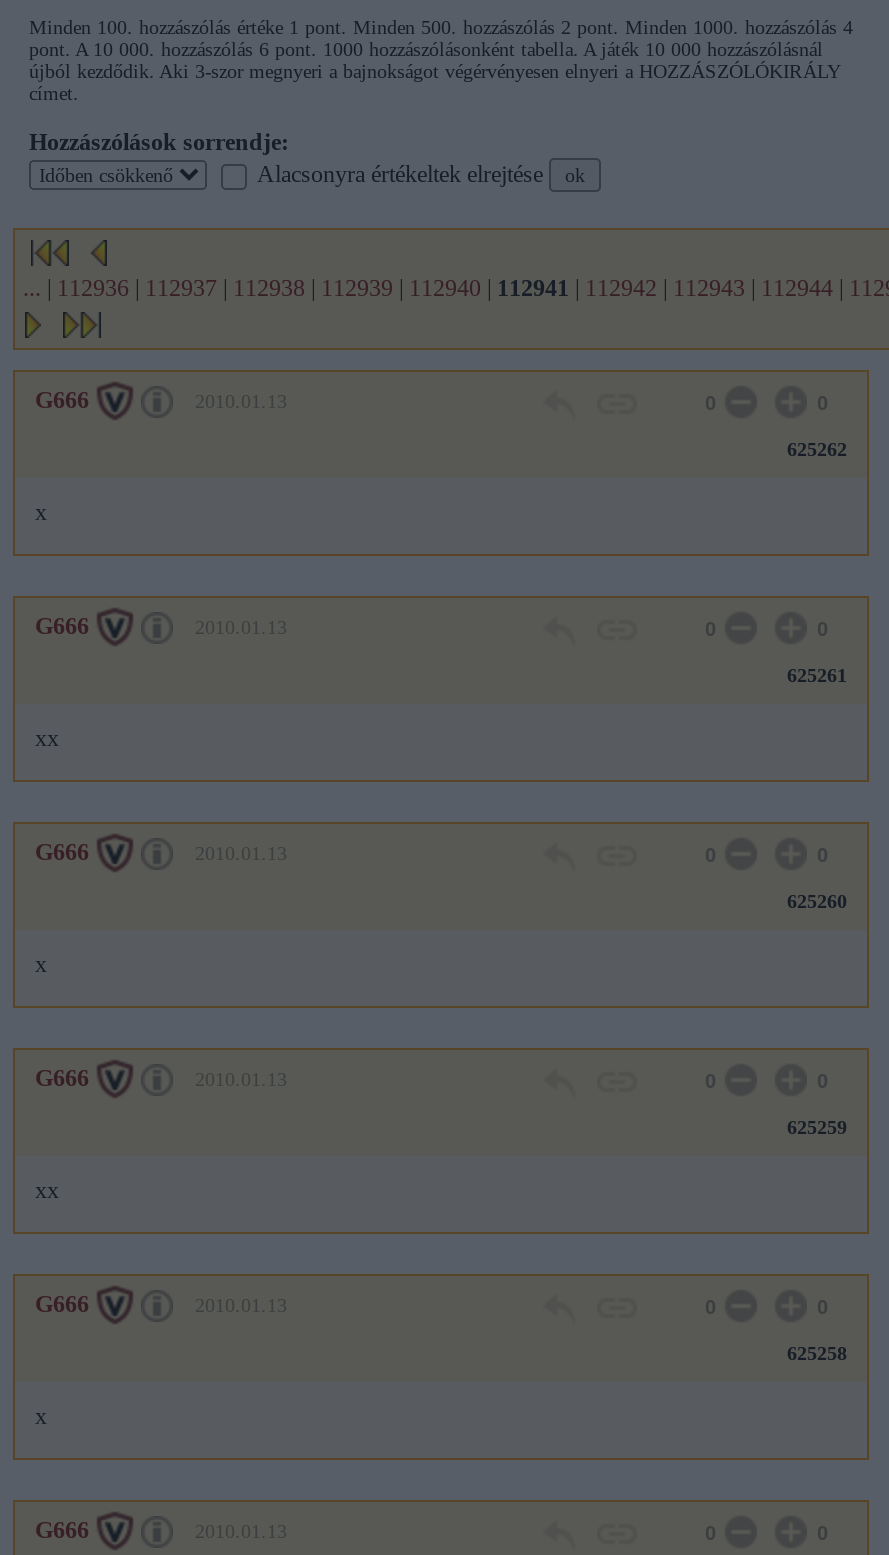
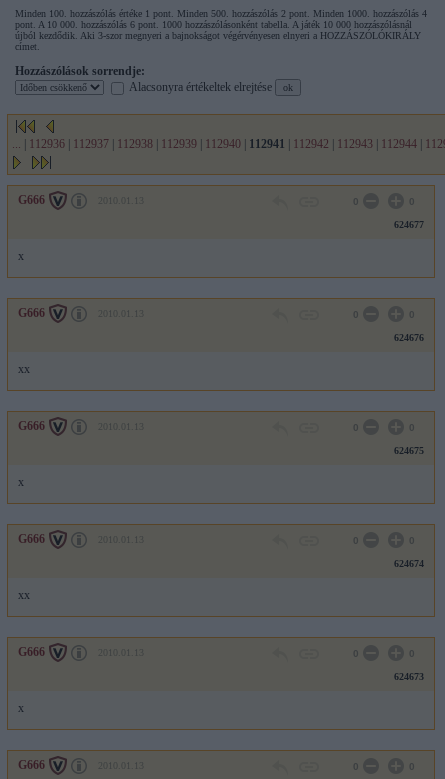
[787,438,847,460] 625262 -> [394,219,424,230] 624677
[787,664,847,686] 625261 -> [394,332,424,343] 624676
[787,890,847,912] 625260 -> [394,445,424,456] 624675
[787,1116,847,1138] 625259 -> [394,558,424,569] 624674
[787,1342,847,1364] 625258 -> [394,671,424,682] 624673

